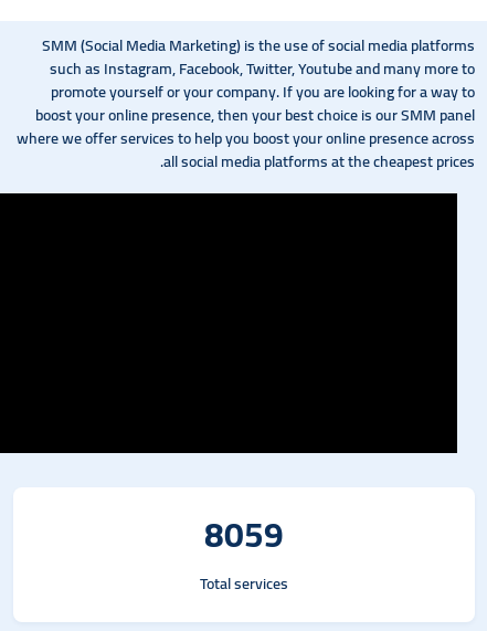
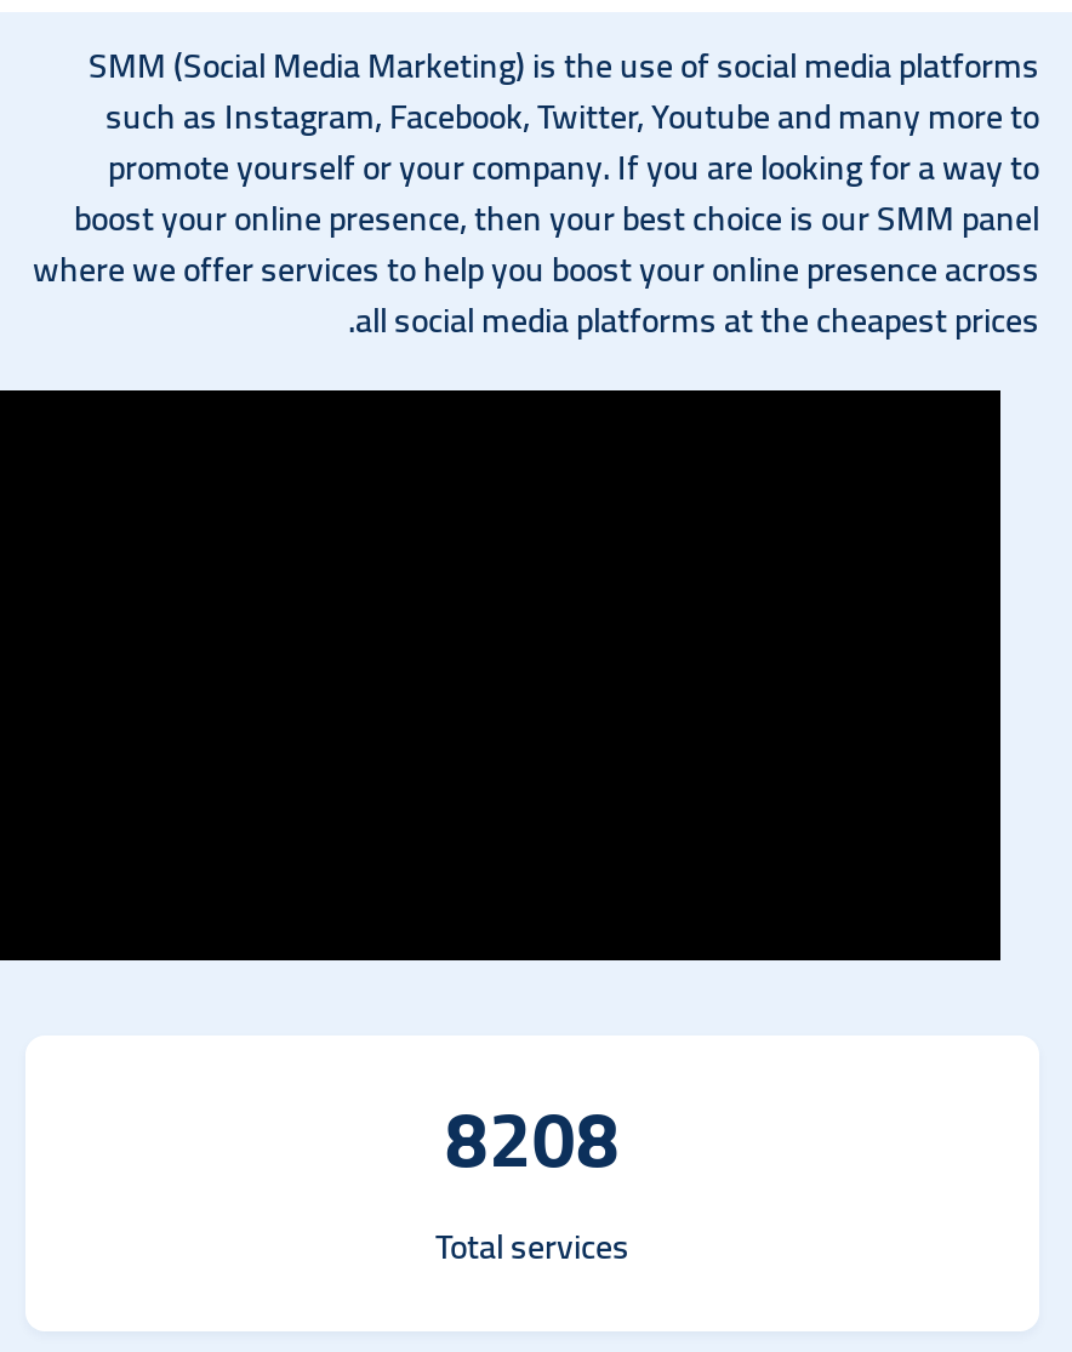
[205,502,285,567] 8059 -> [447,1068,622,1211] 8208

